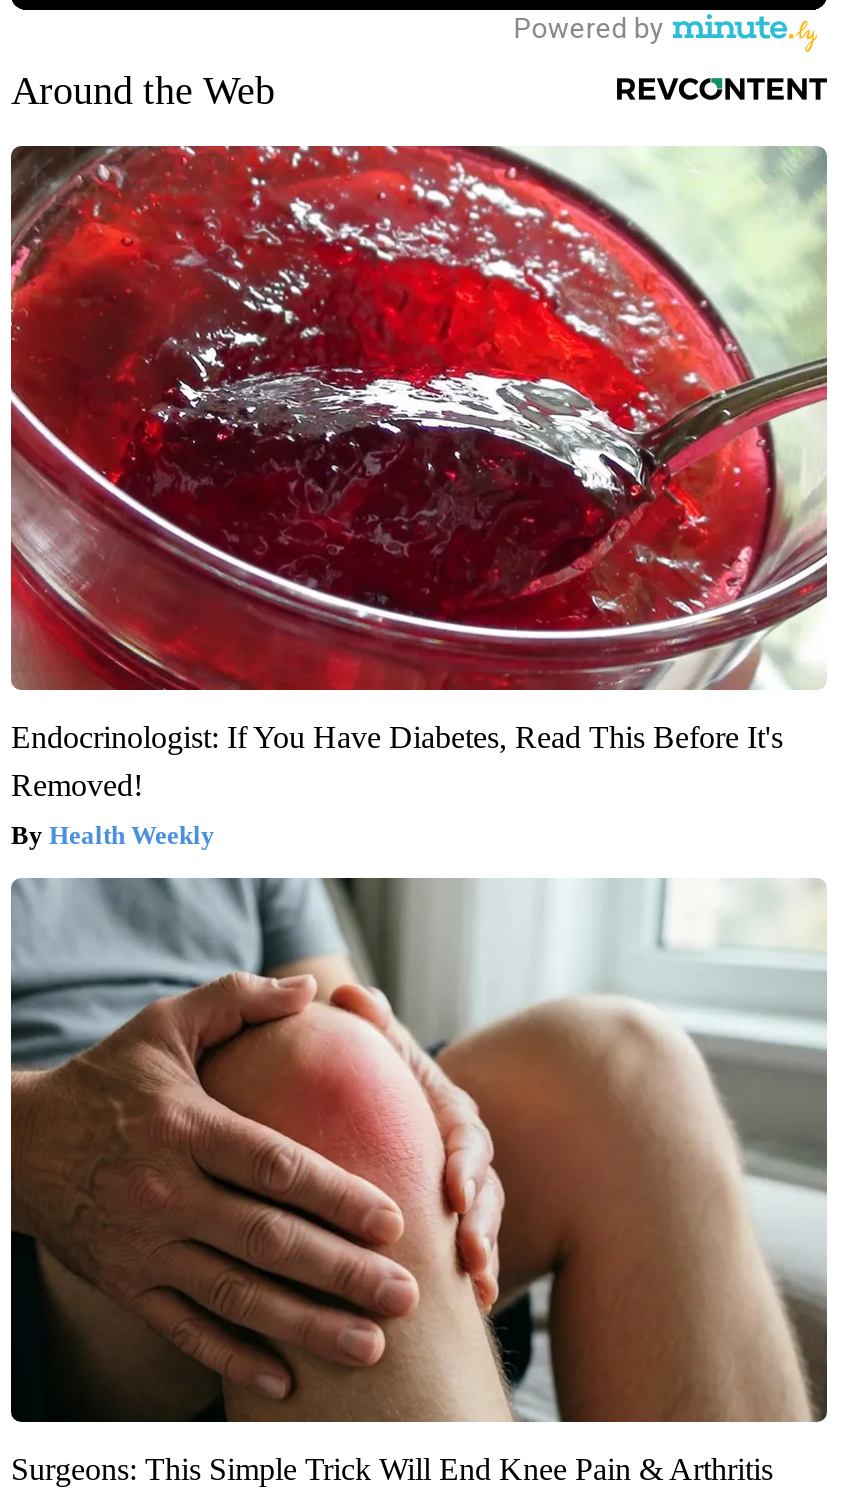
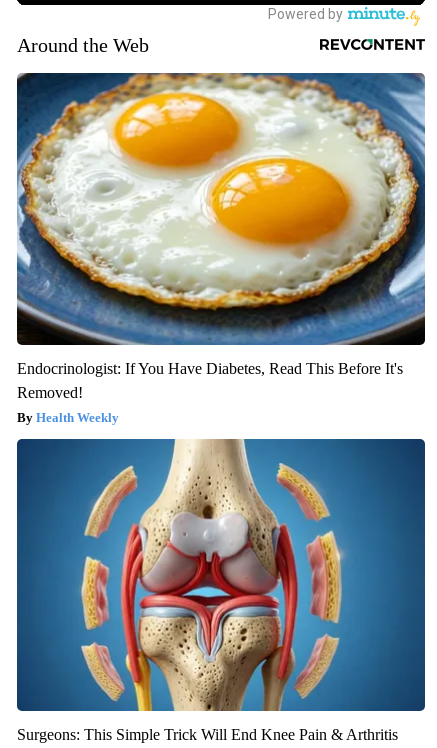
[9,144,829,692] [image] -> [16,72,426,346] [image]
[9,876,829,1424] [image] -> [16,438,426,712] [image]

